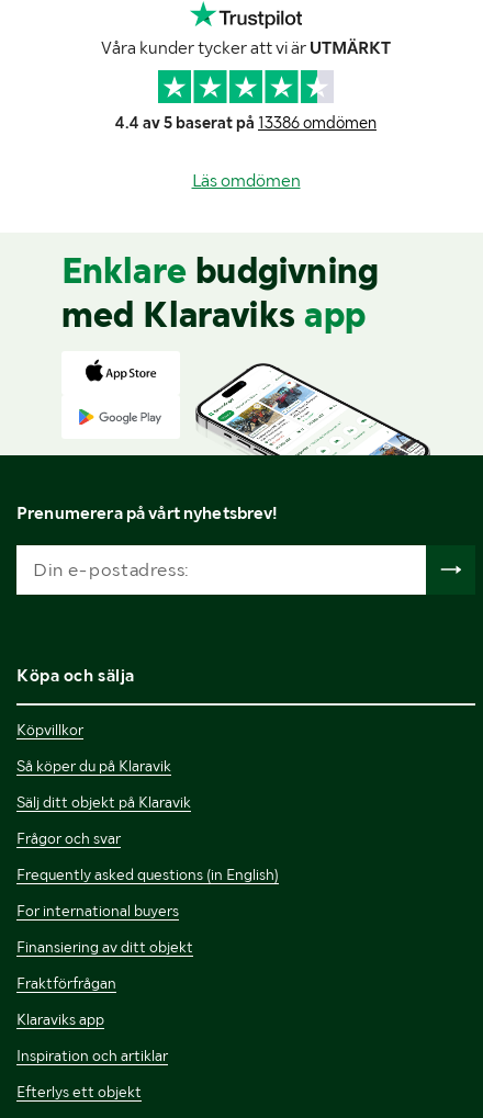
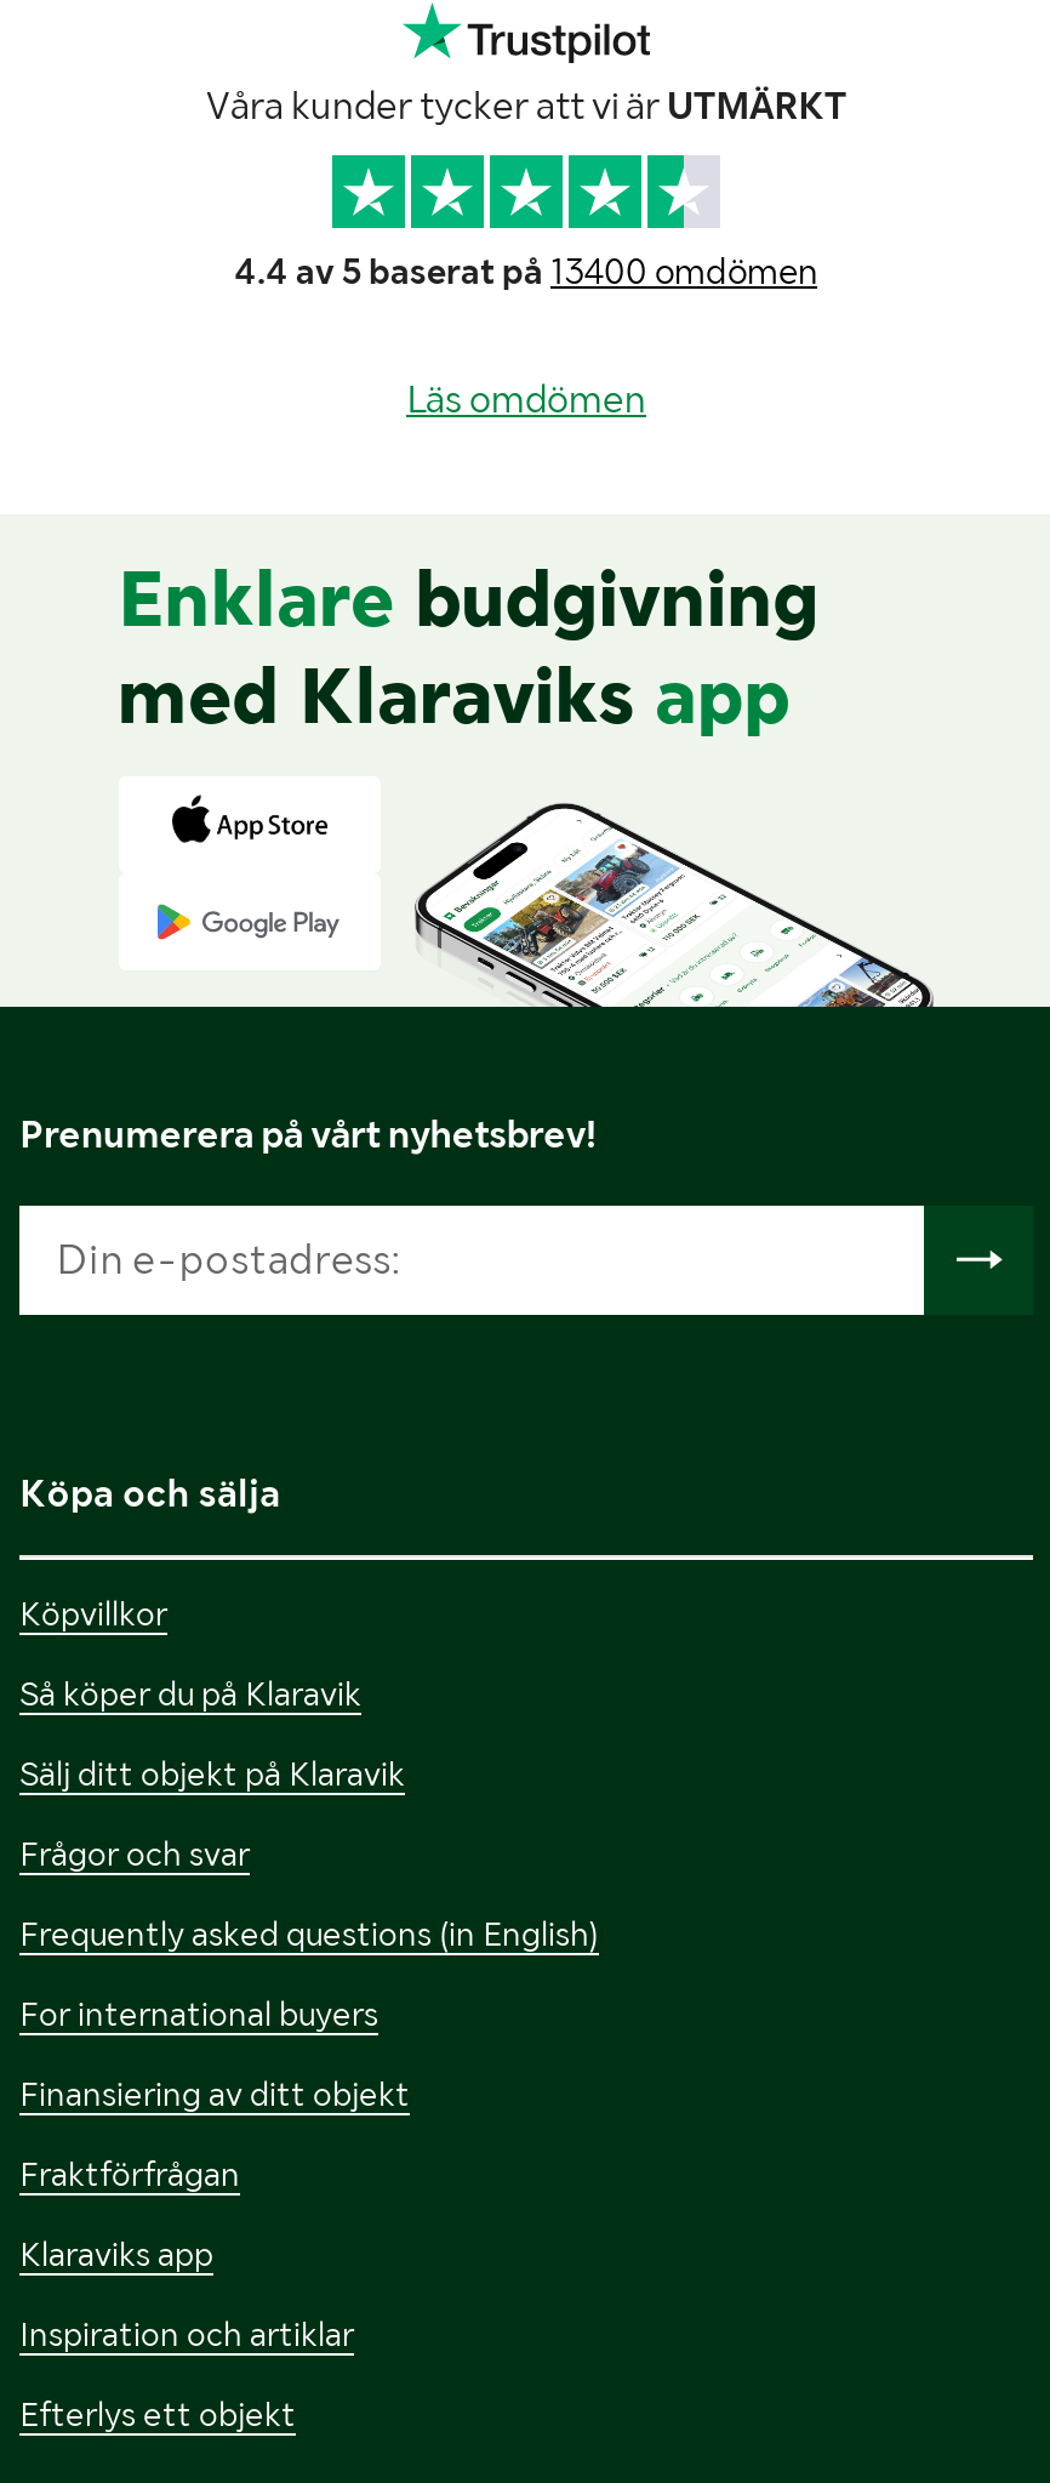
[115,113,377,132] 4.4 av 5 baserat på 13386 omdömen -> [235,249,817,293] 4.4 av 5 baserat på 13400 omdömen

